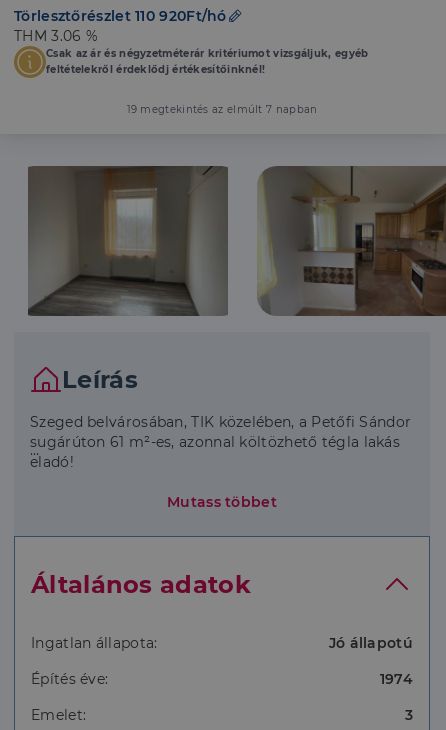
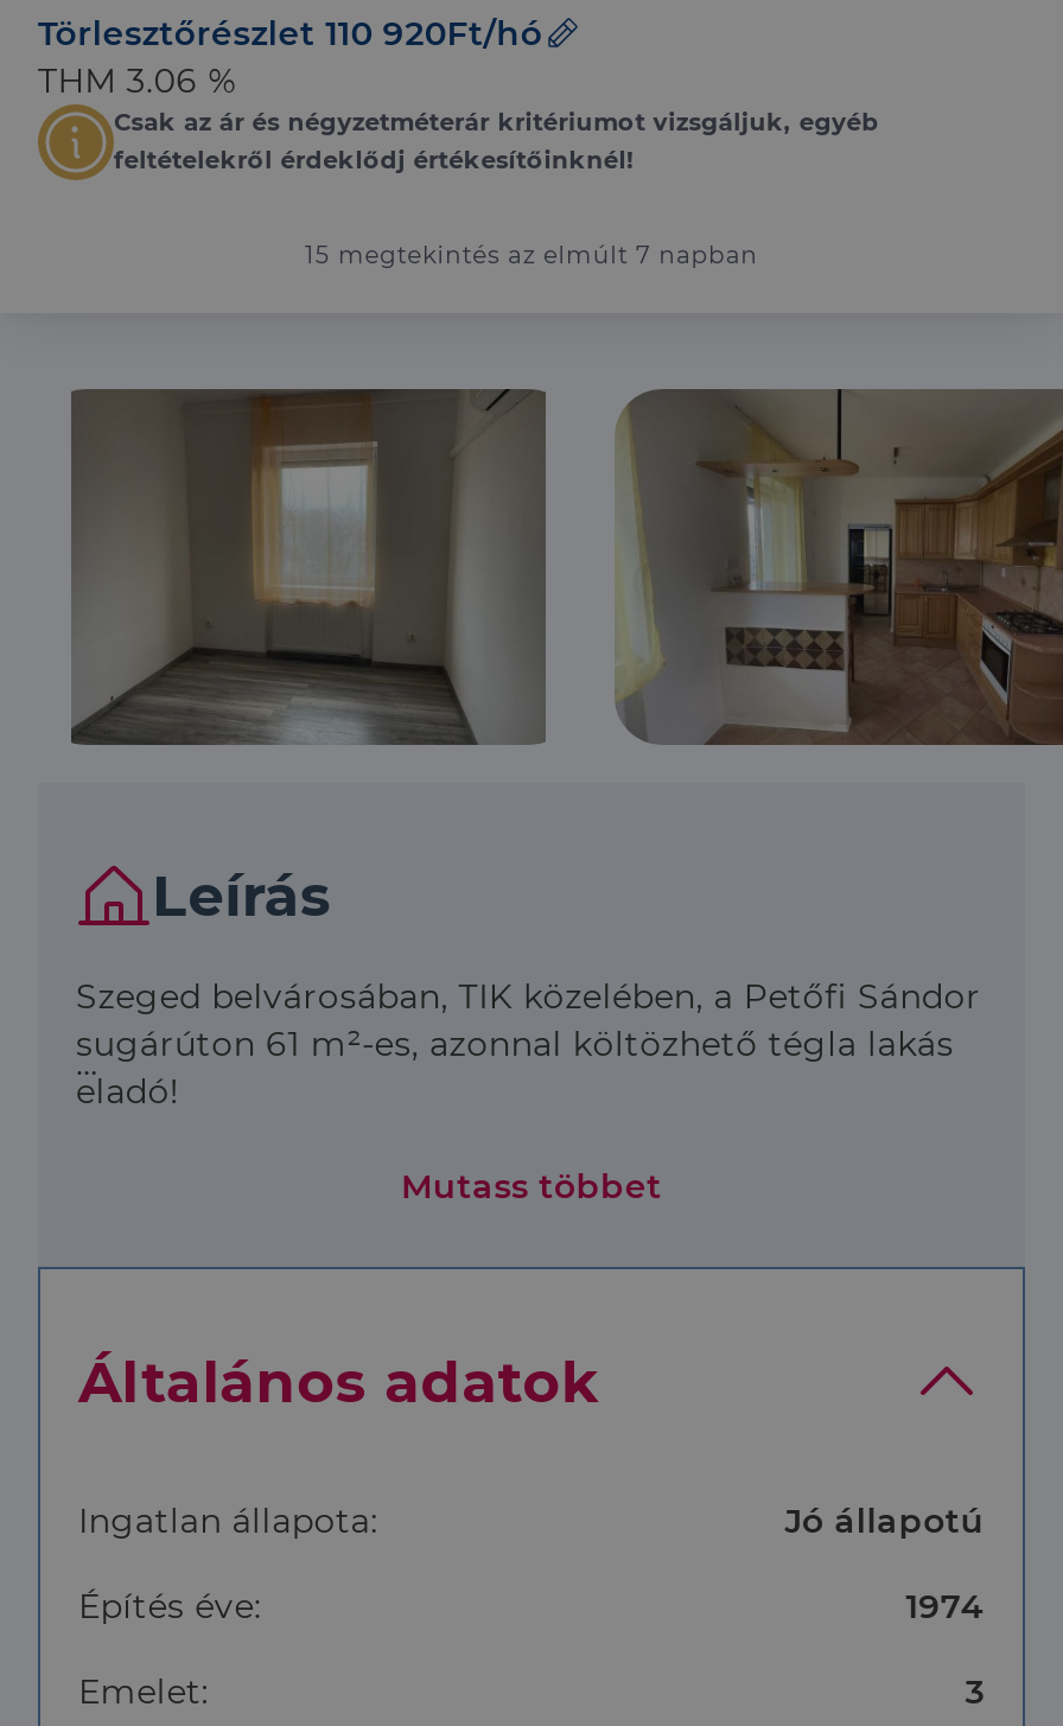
[126,103,317,116] 19 megtekintés az elmúlt 7 napban -> [305,240,758,270] 15 megtekintés az elmúlt 7 napban

